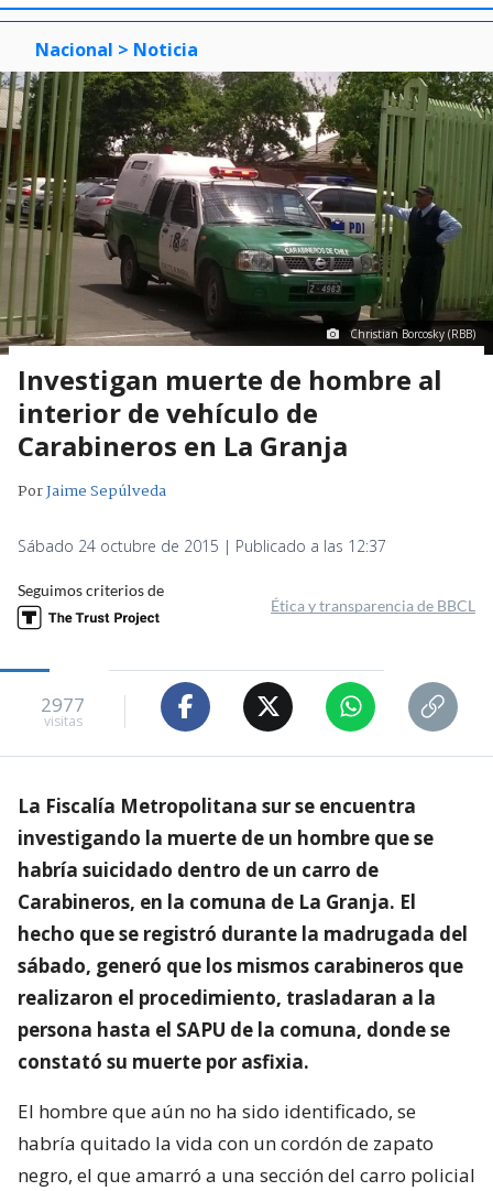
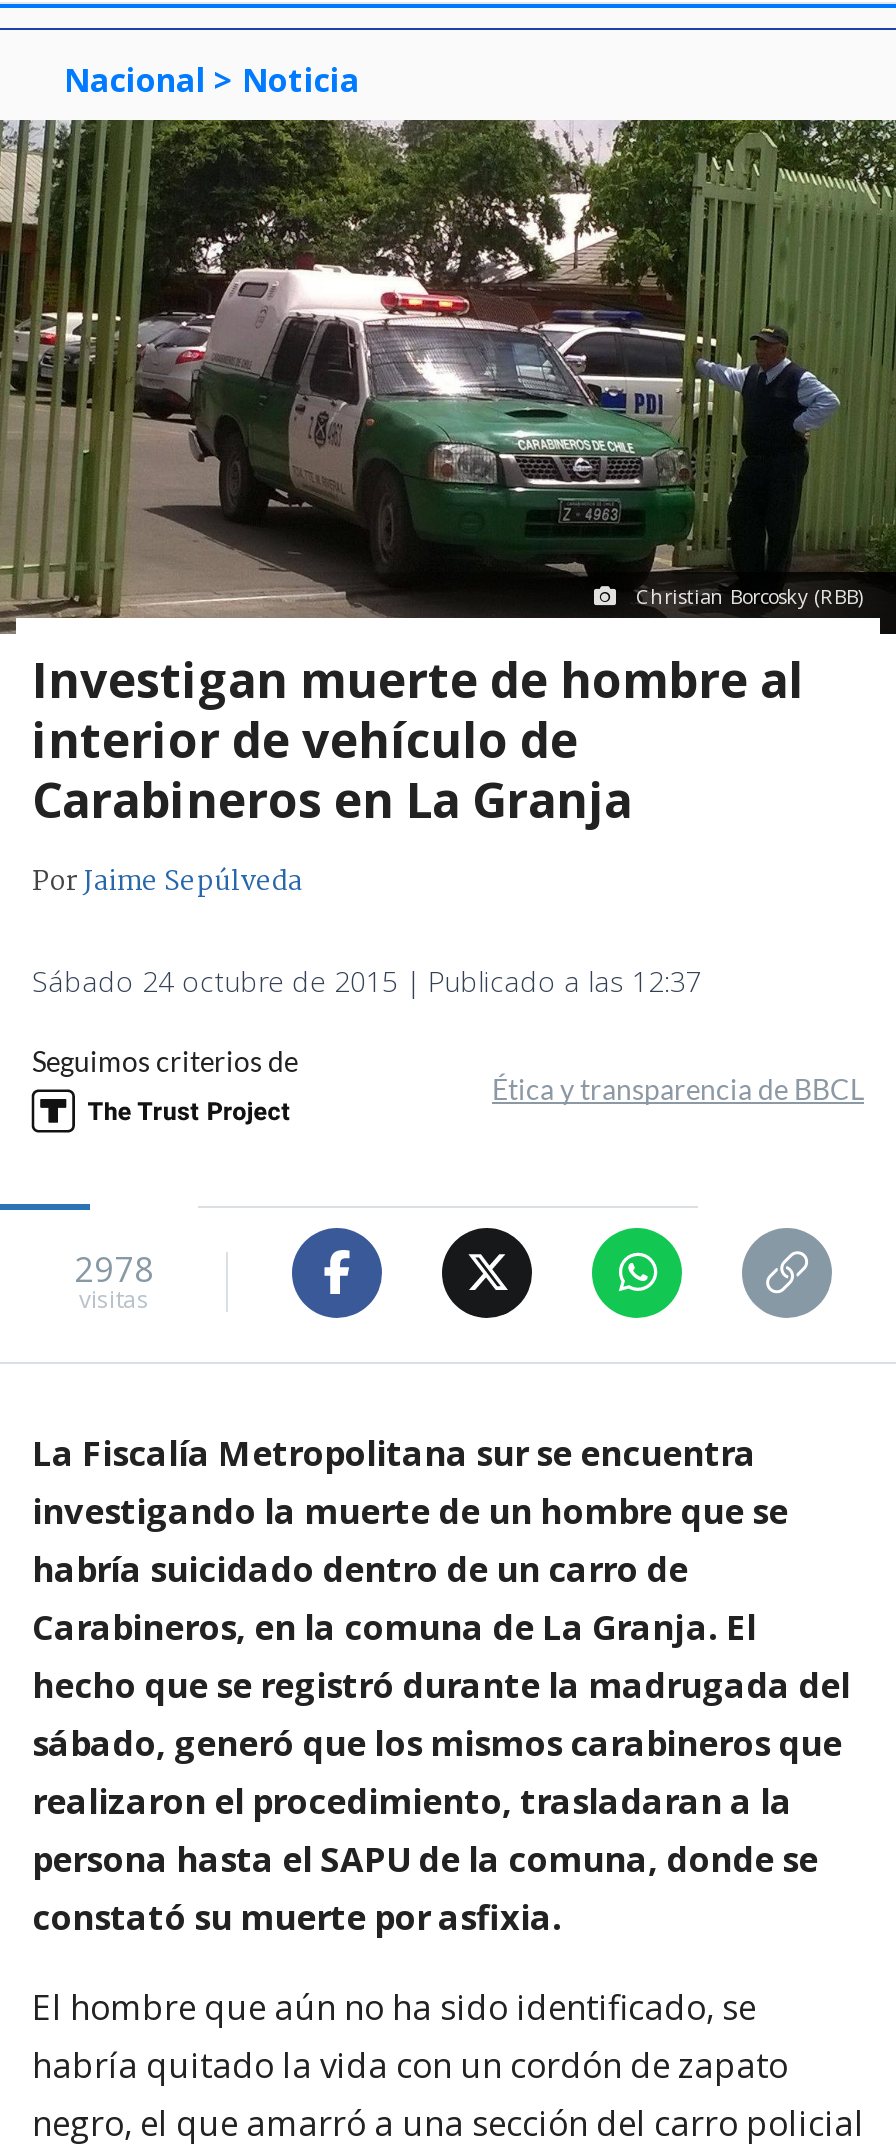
[41,692,85,718] 2977 -> [74,1247,154,1293] 2978

